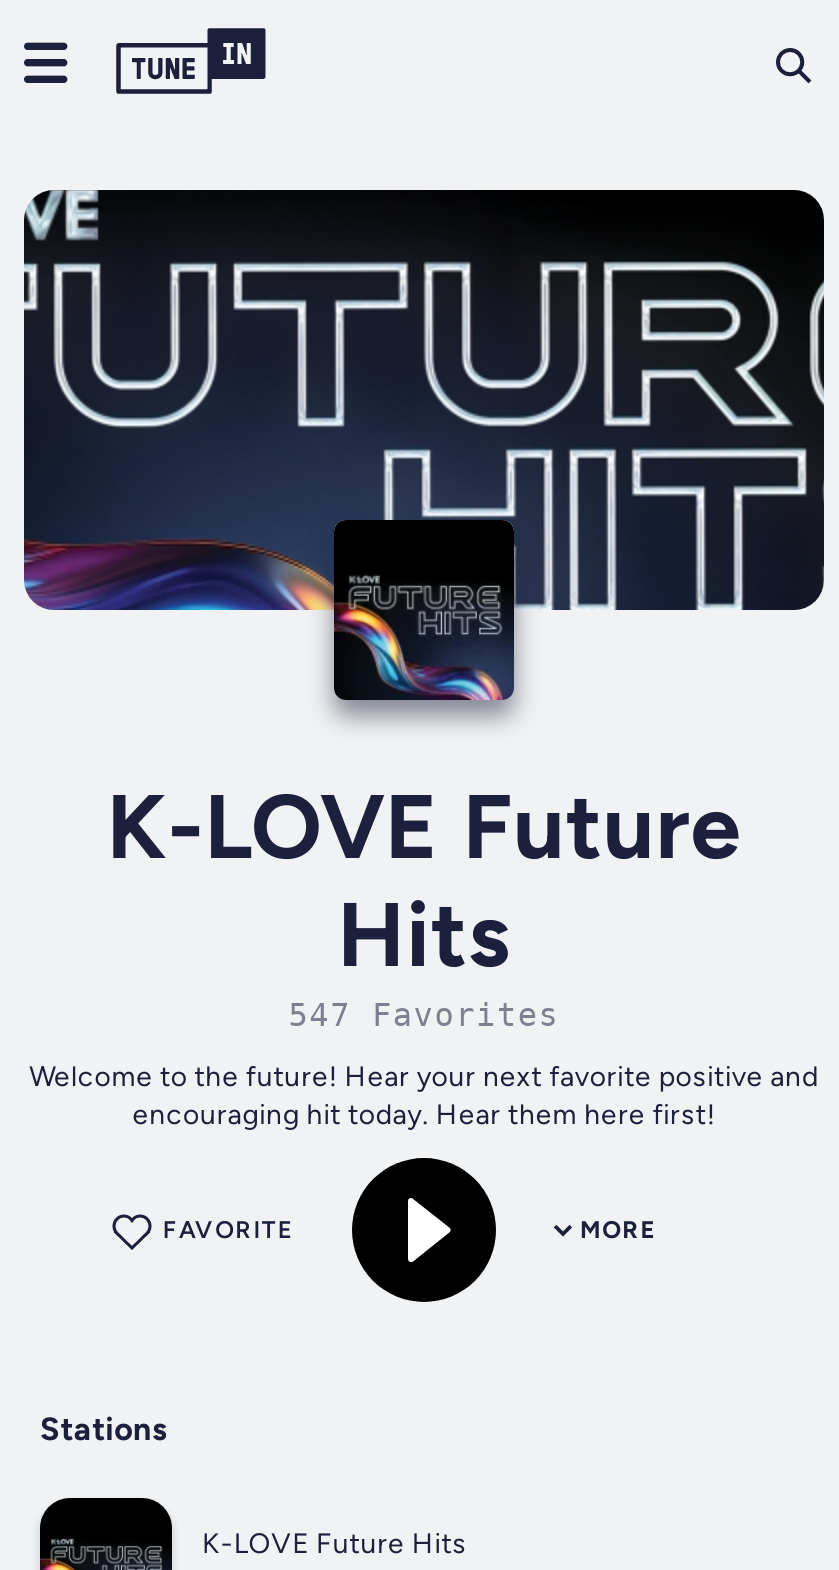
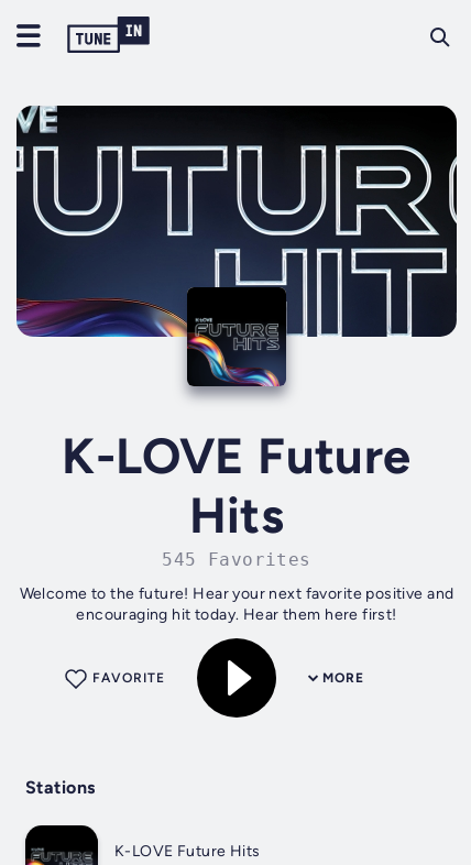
[289,996,559,1034] 547 Favorites -> [162,549,311,570] 545 Favorites

